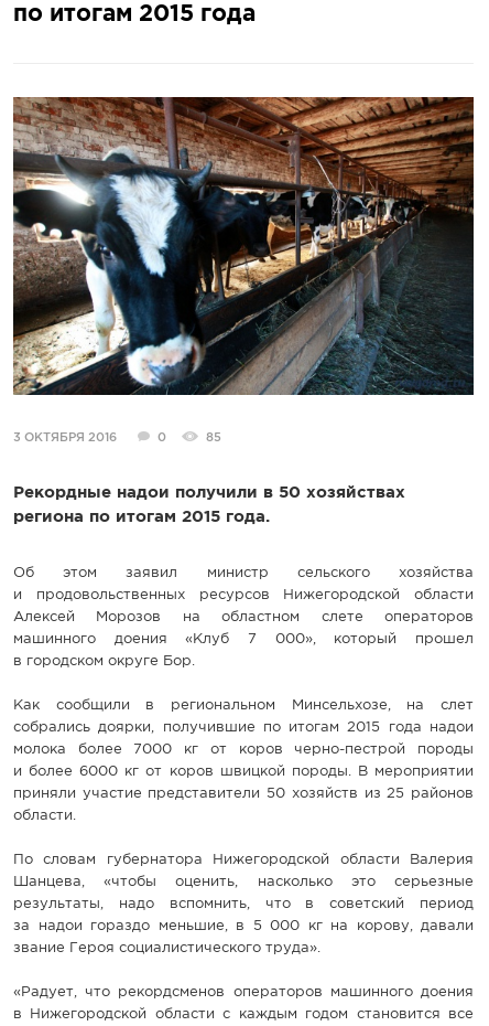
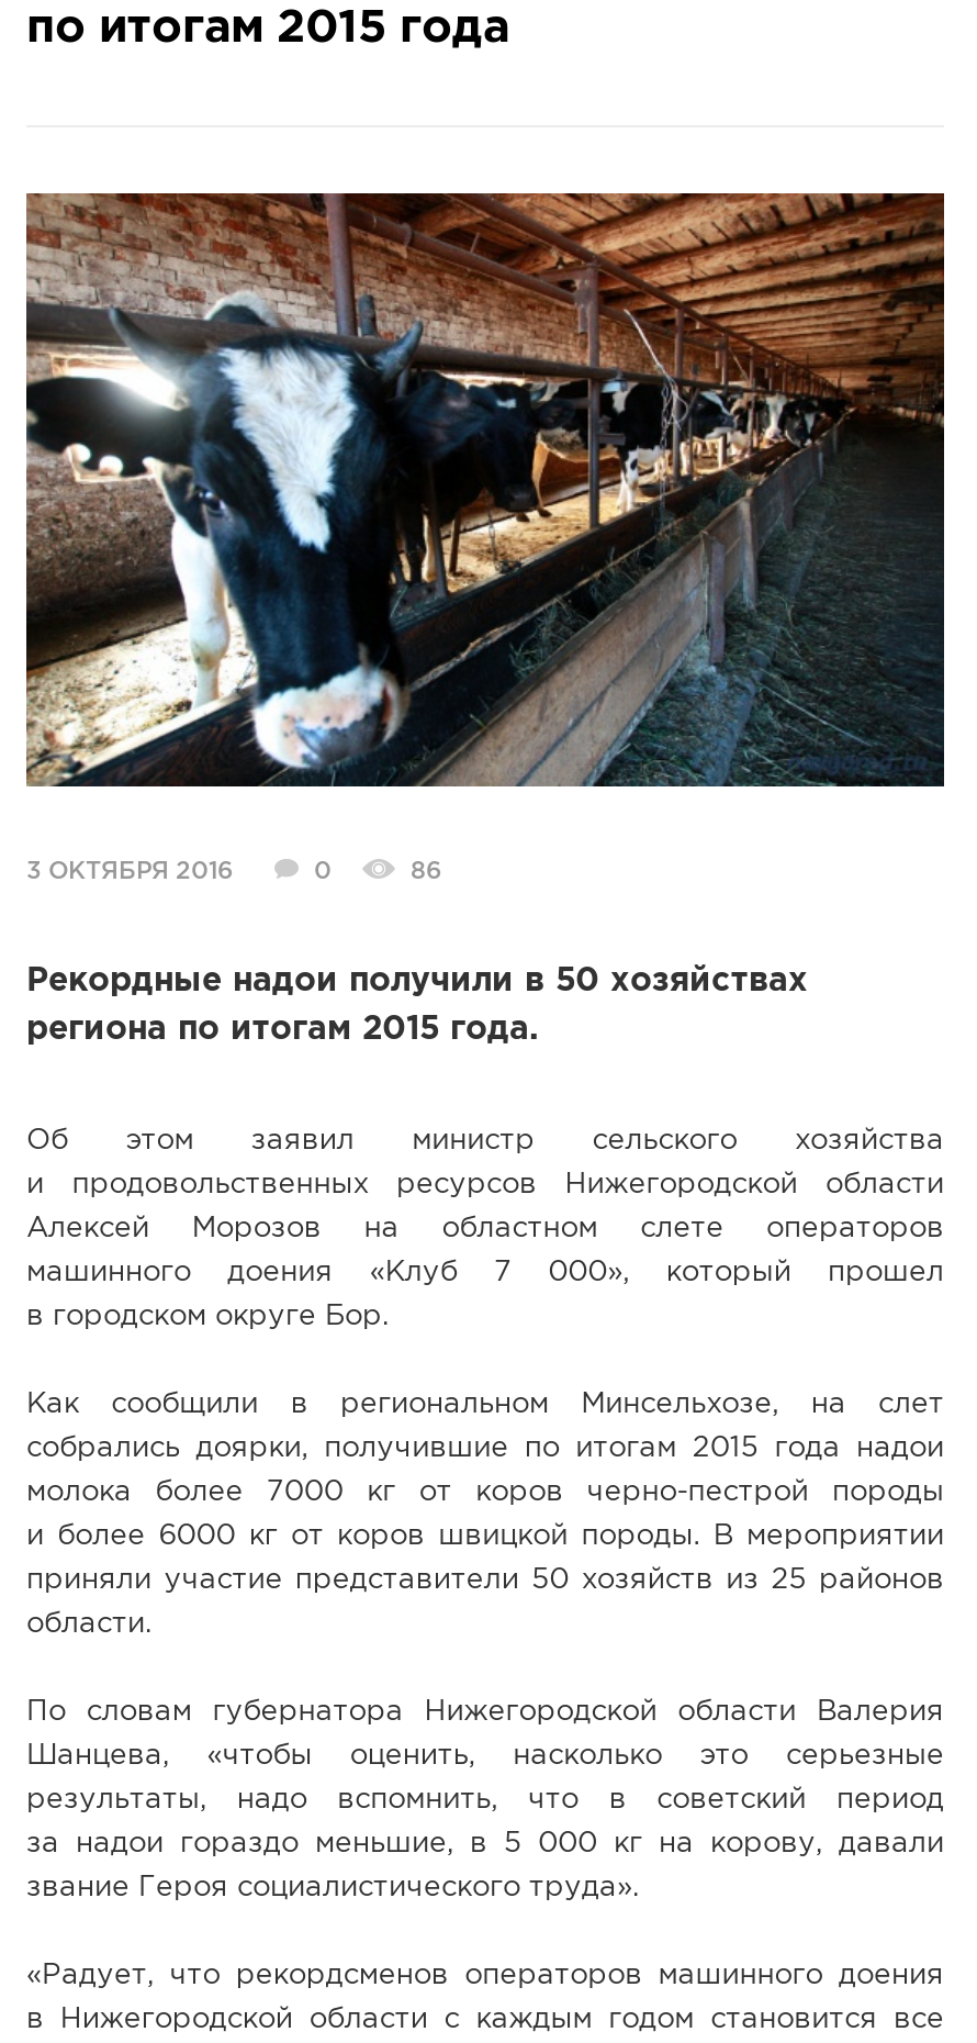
[206,433,221,444] 85 -> [411,862,441,884] 86

